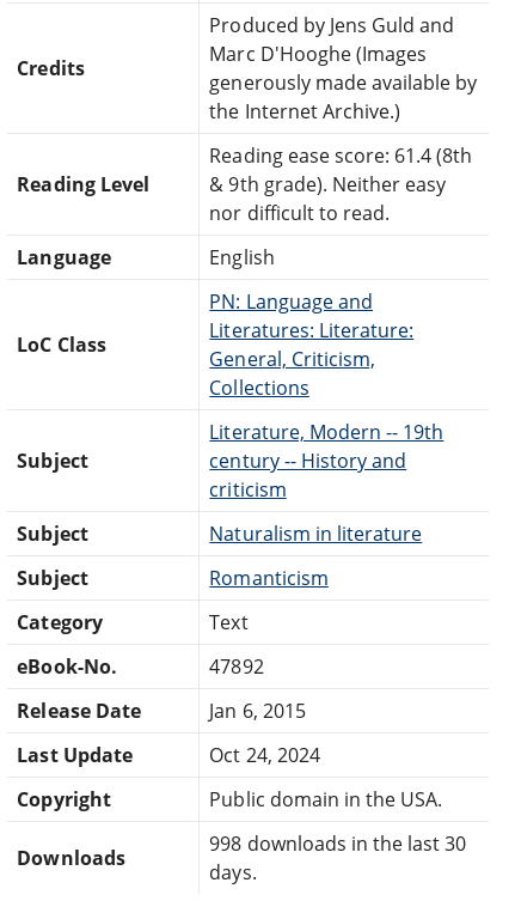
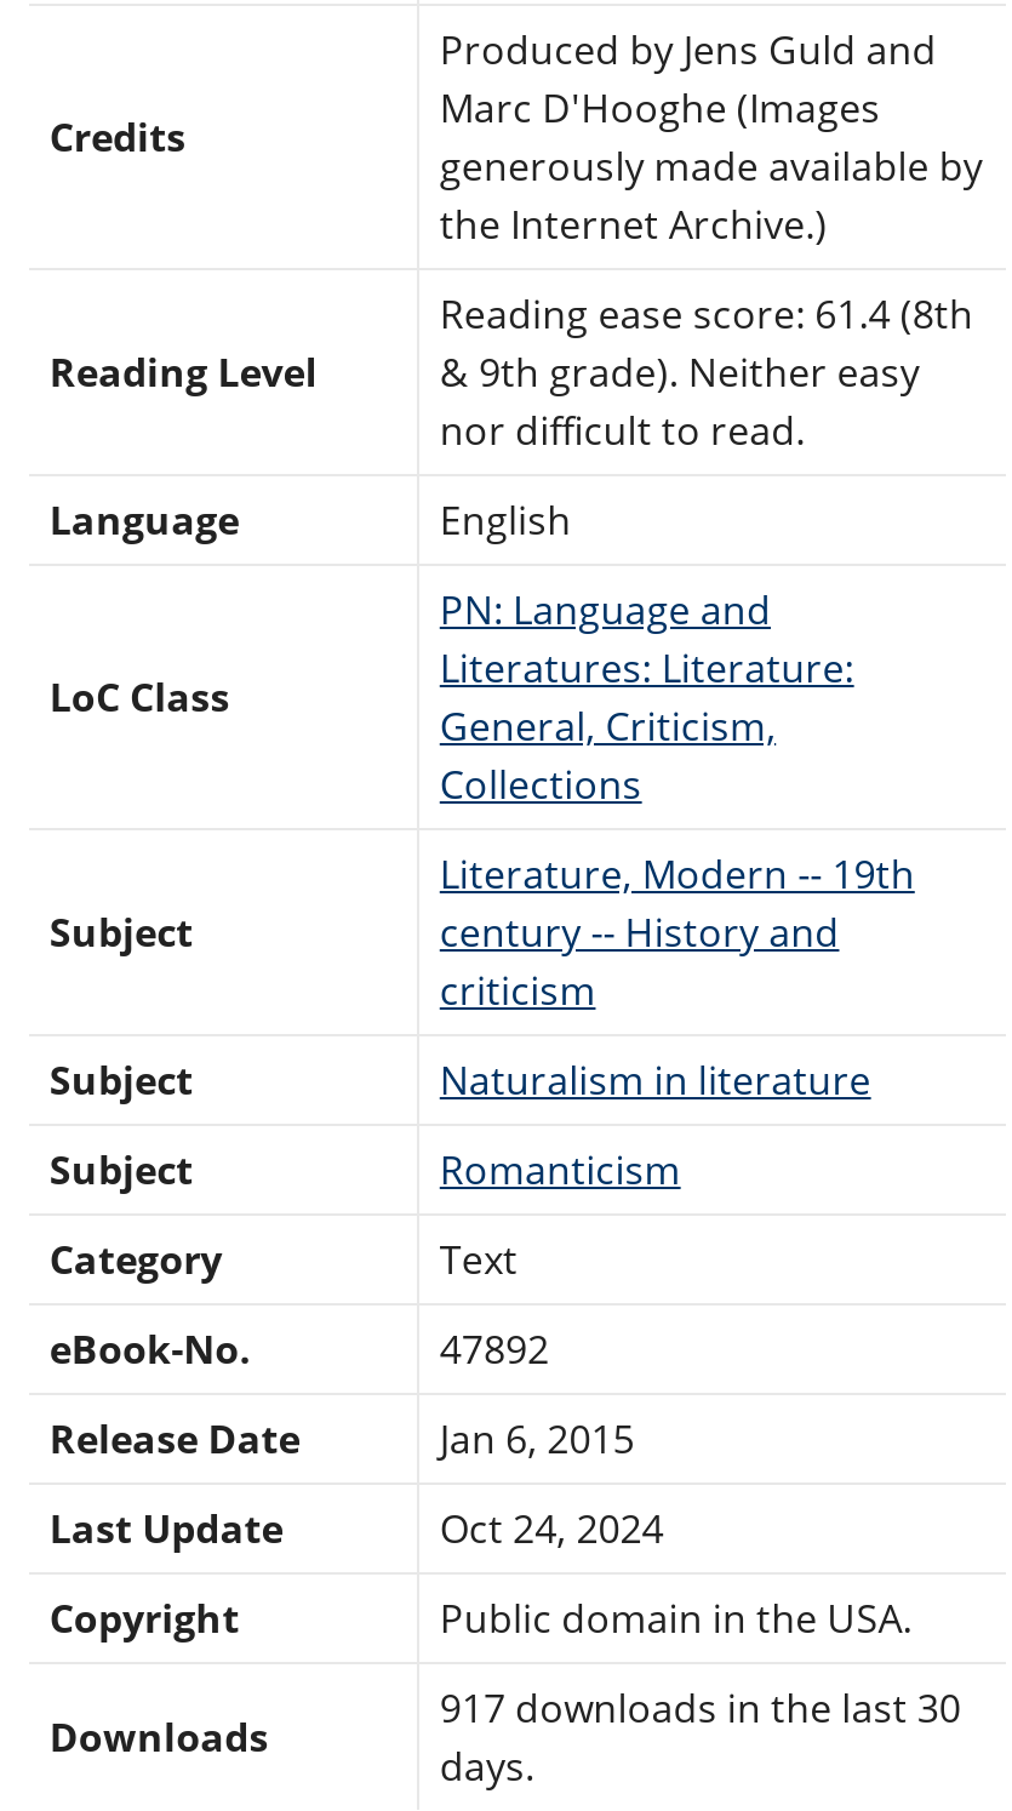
[210,831,467,857] 998 downloads in the last 30 -> [440,1682,961,1735] 917 downloads in the last 30

